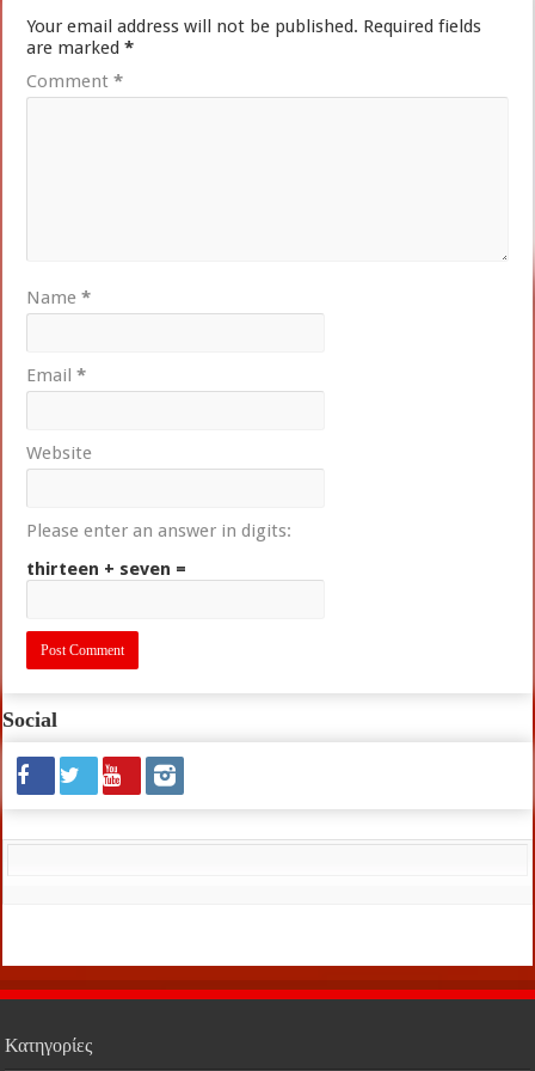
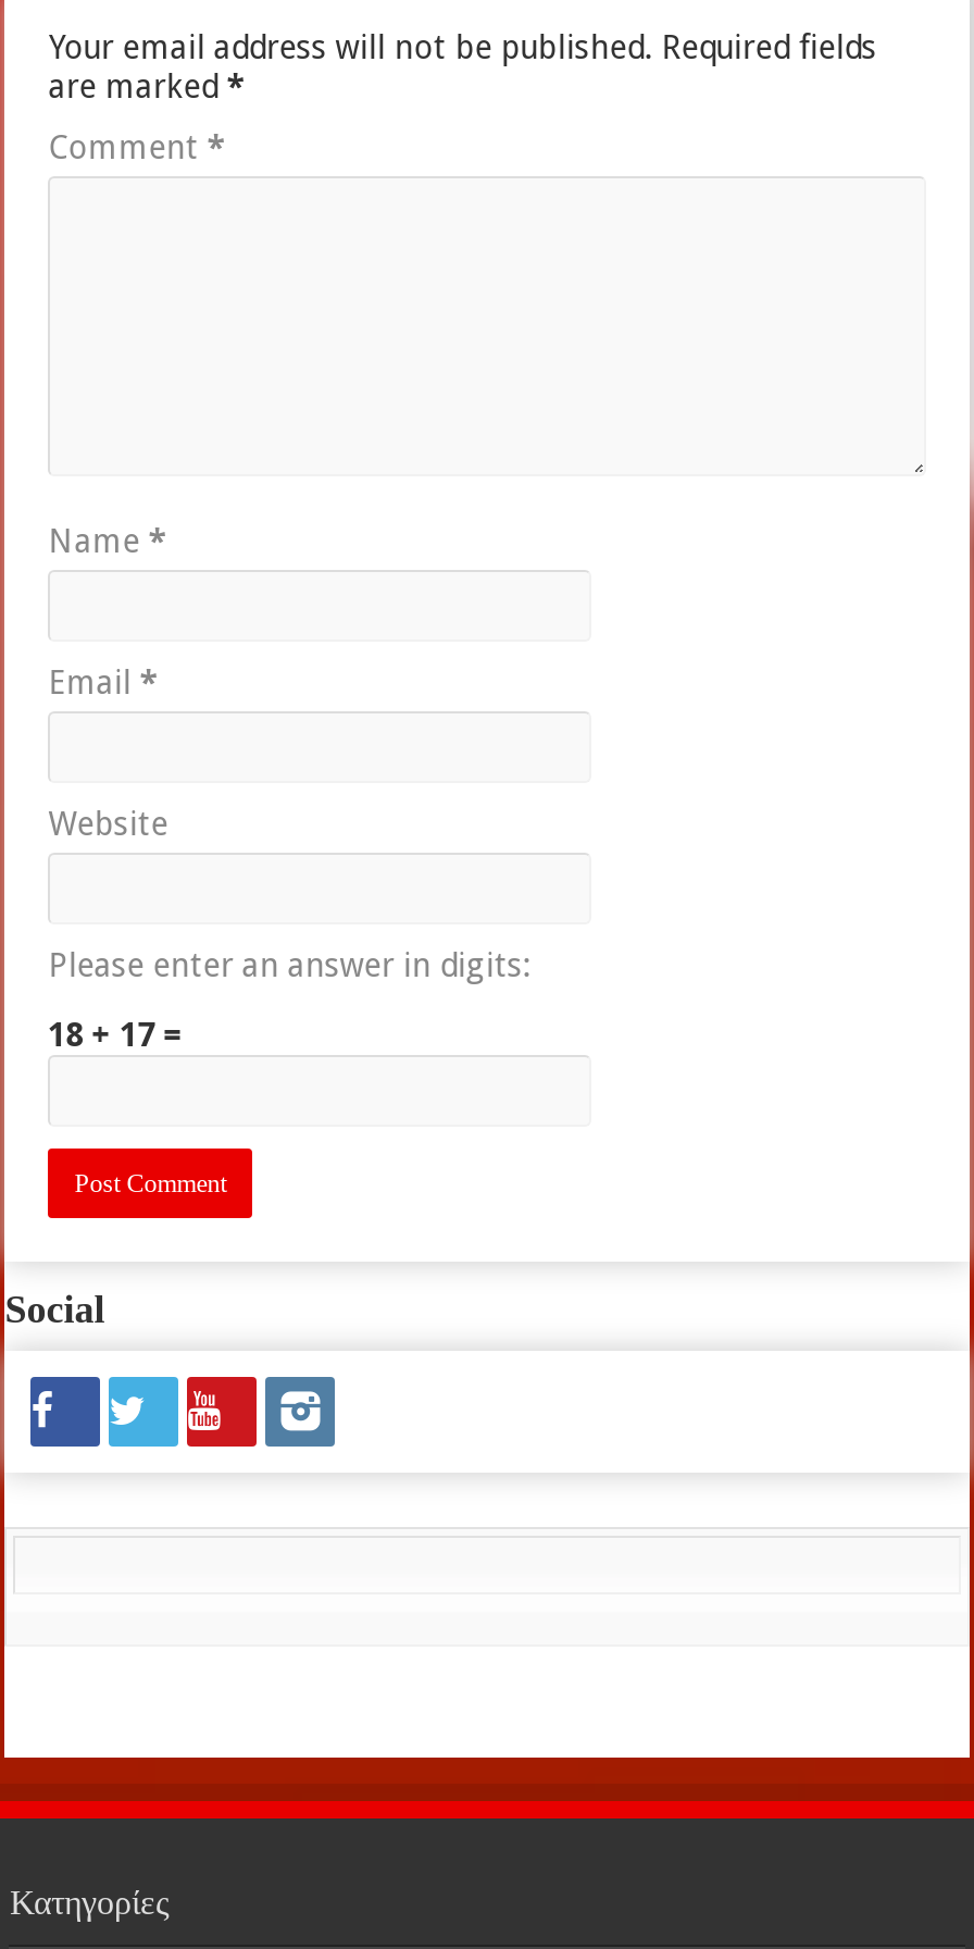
[27,558,187,580] thirteen + seven = -> [48,1016,183,1055] 18 + 17 =

